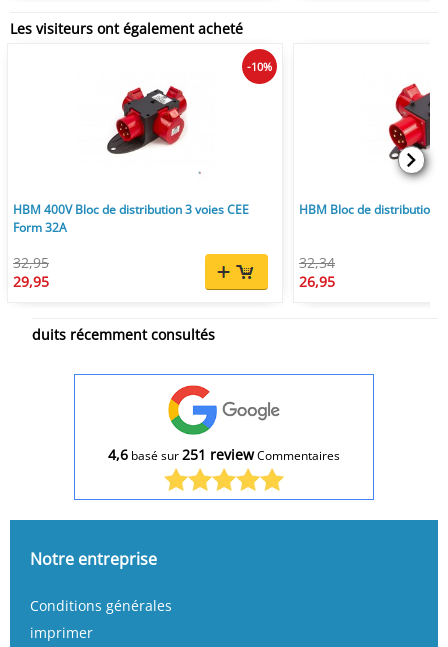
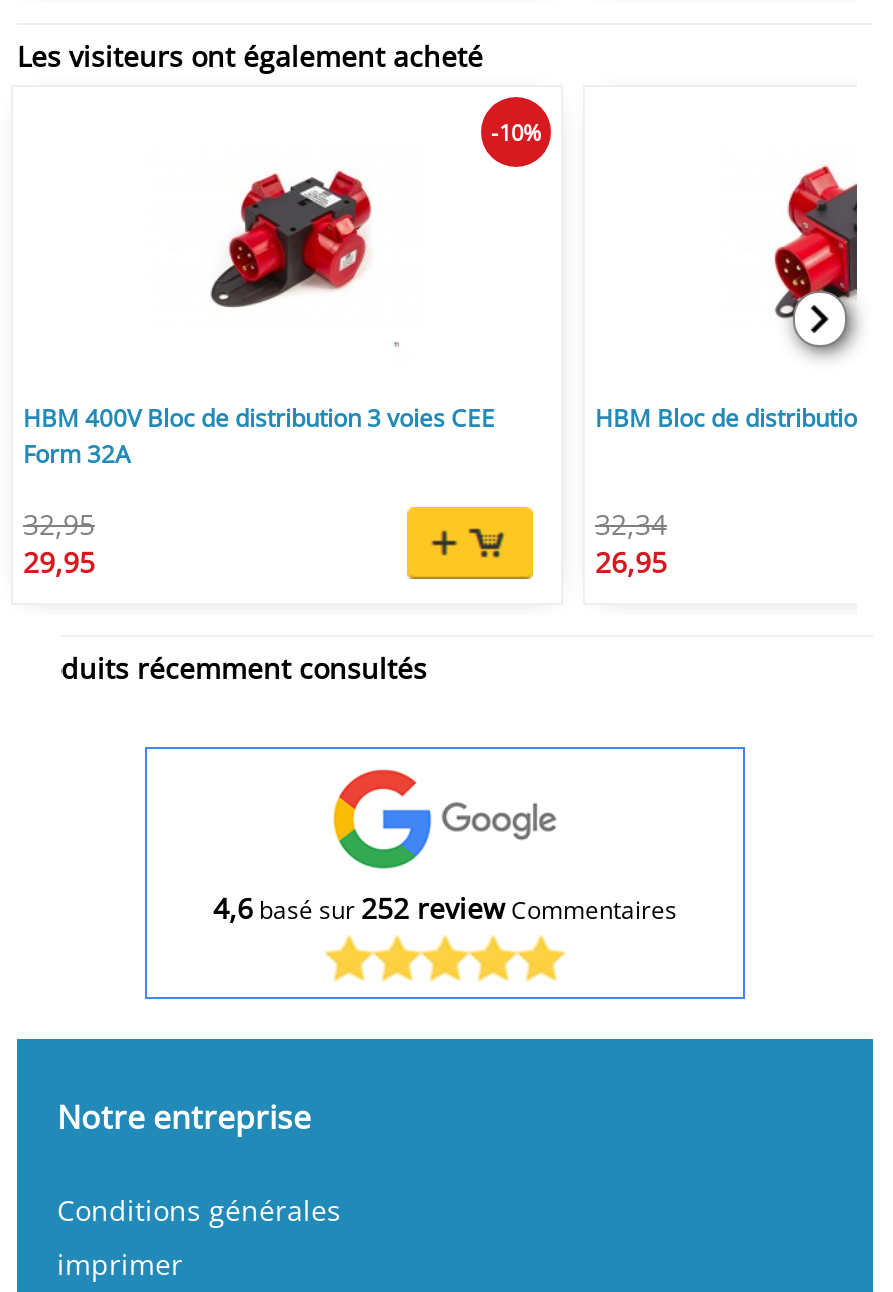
[108,445,340,464] 4,6 basé sur 251 reviewCommentaires -> [213,889,677,927] 4,6 basé sur 252 reviewCommentaires

